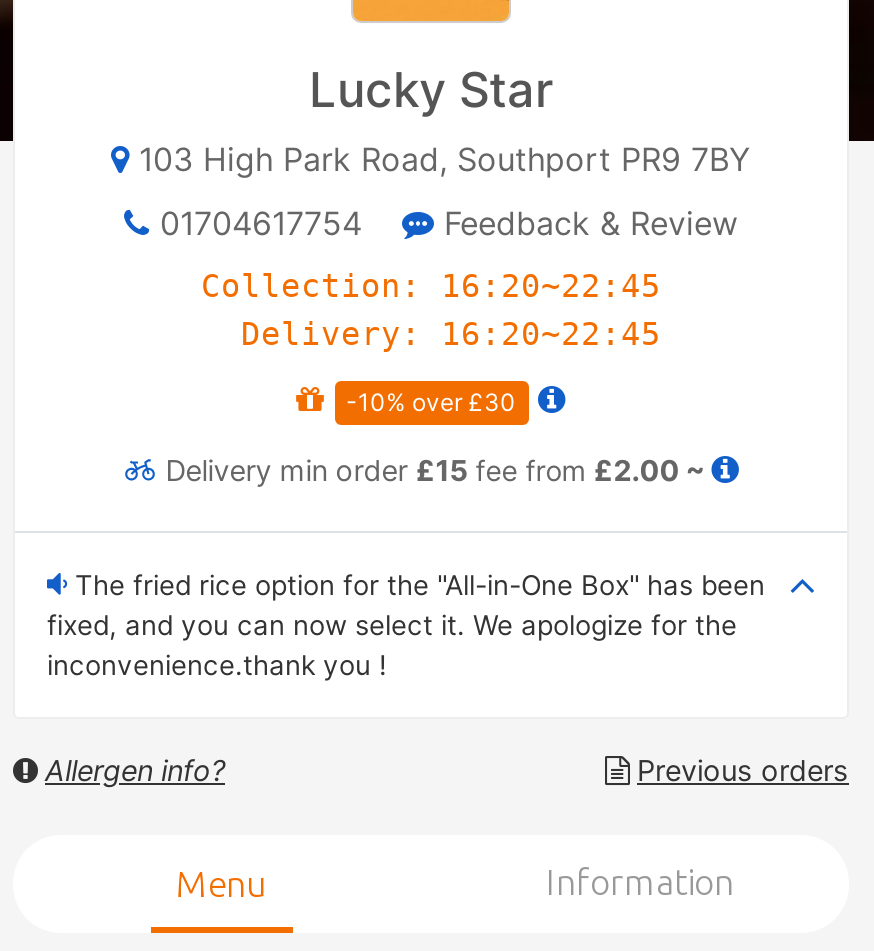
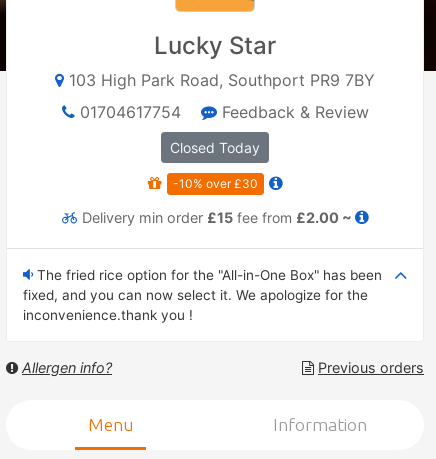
[201,267,661,353] Collection: 16:20~22:45 | Delivery: 16:20~22:45 -> [170,138,260,155] Closed Today

